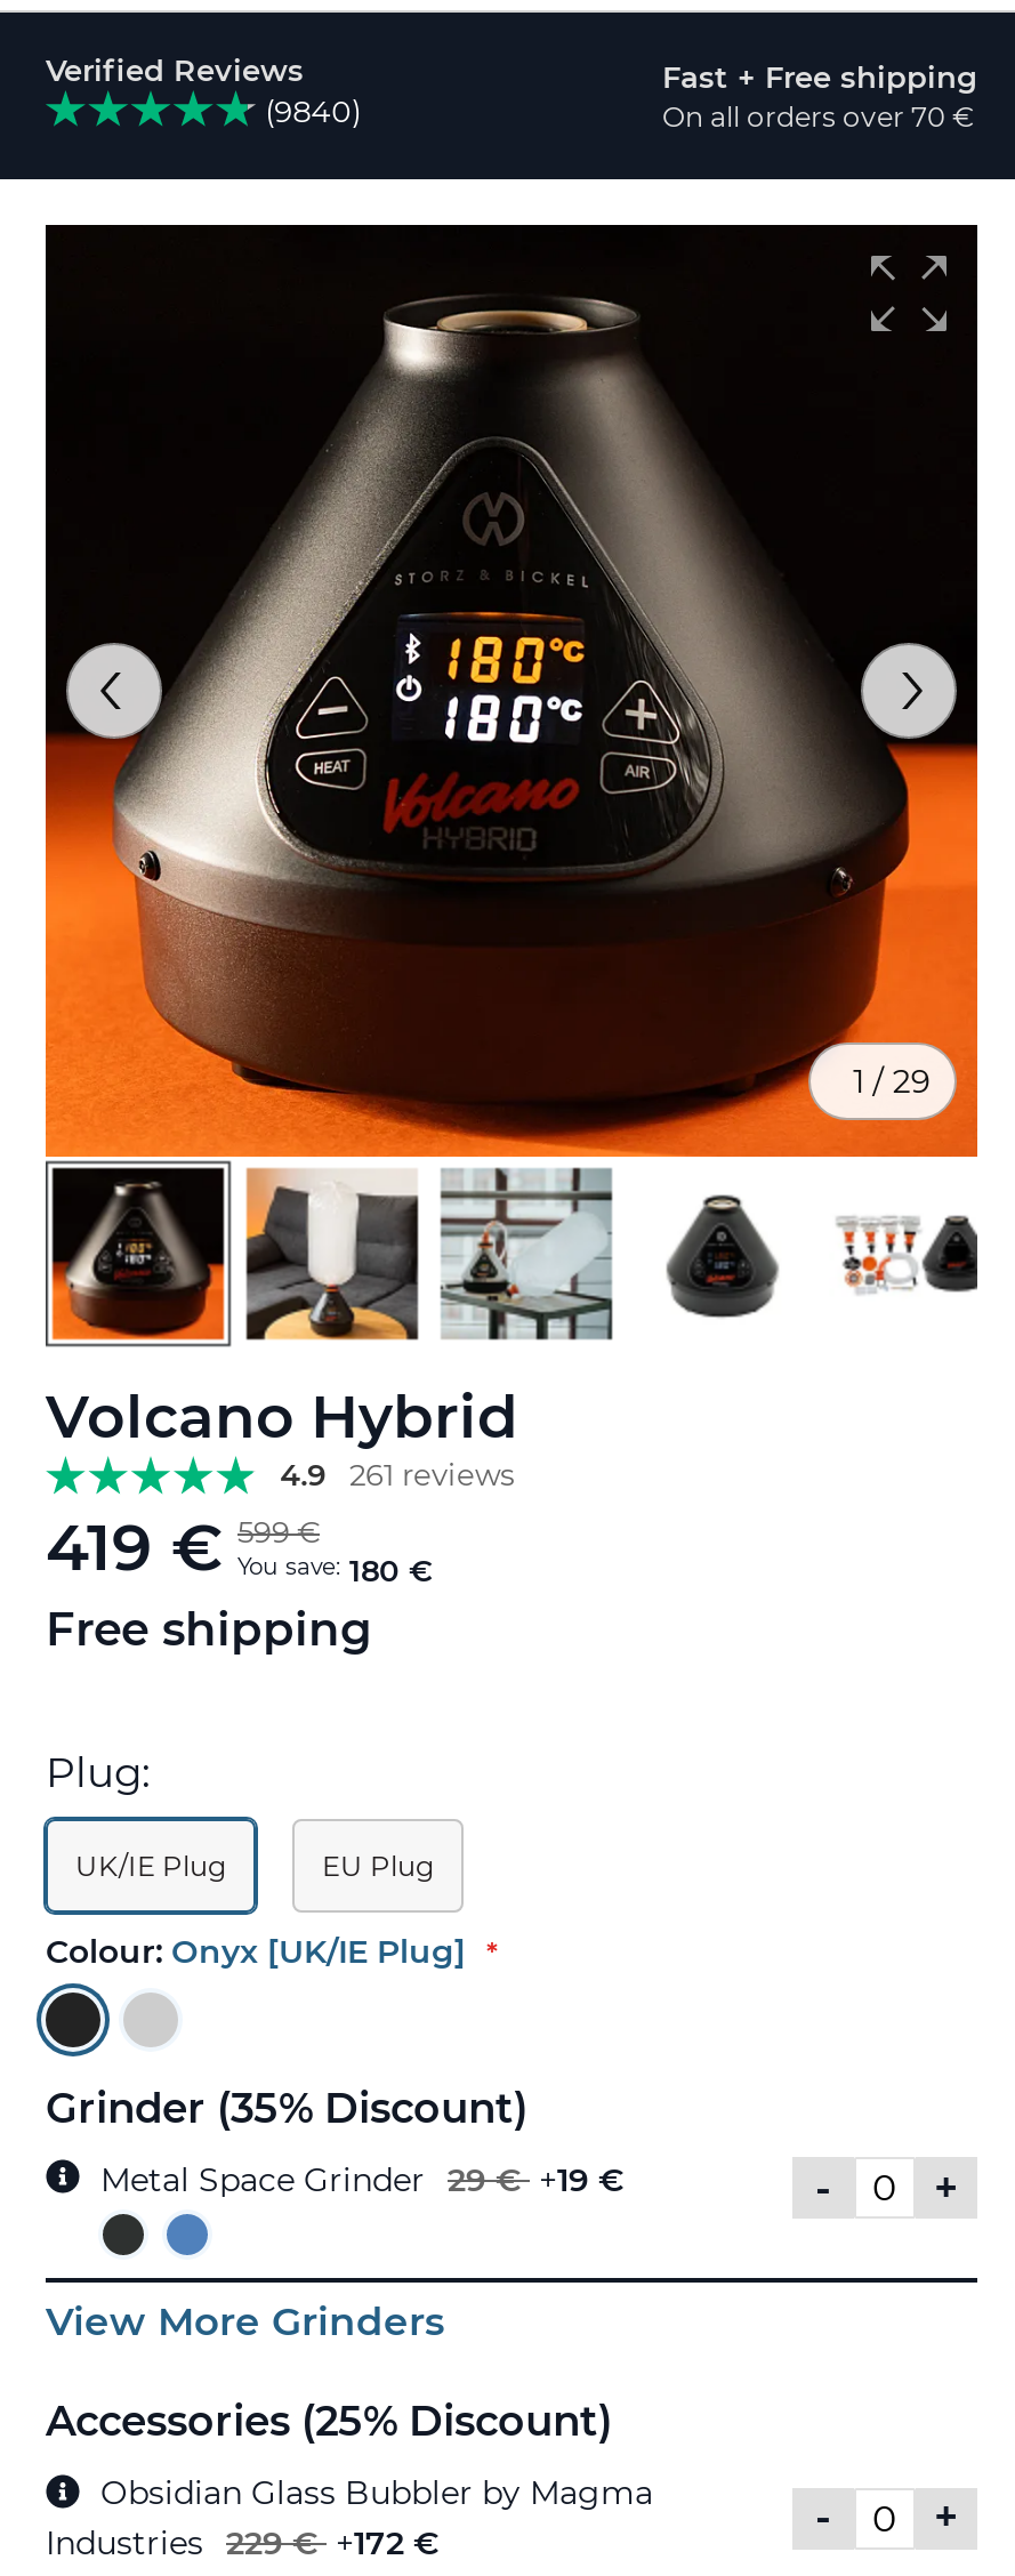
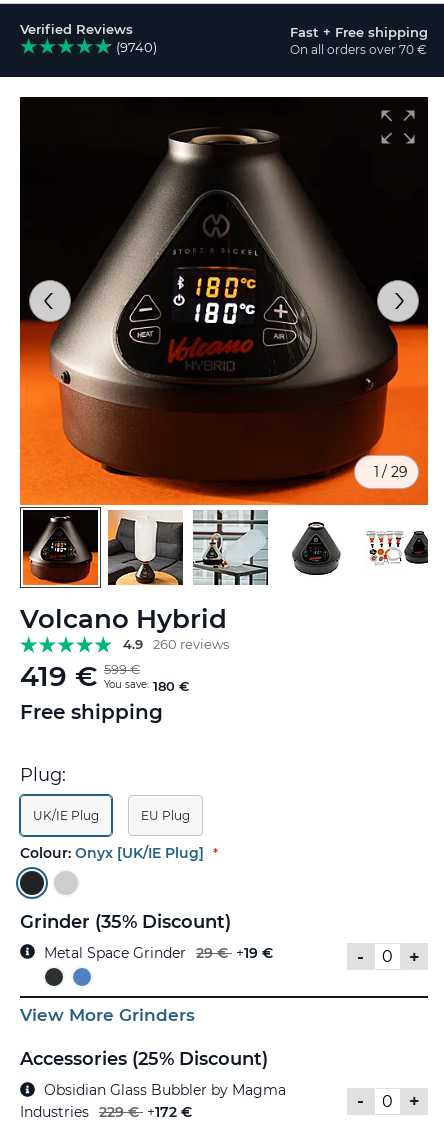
[265,92,361,129] (9840) -> [116,39,157,55] (9740)
[280,1457,514,1493] 4.9 261 reviews -> [123,636,229,652] 4.9 260 reviews

